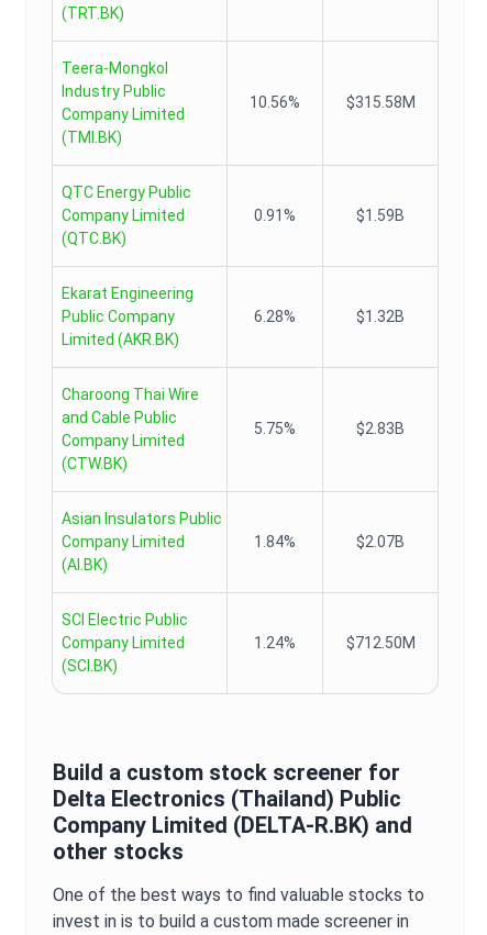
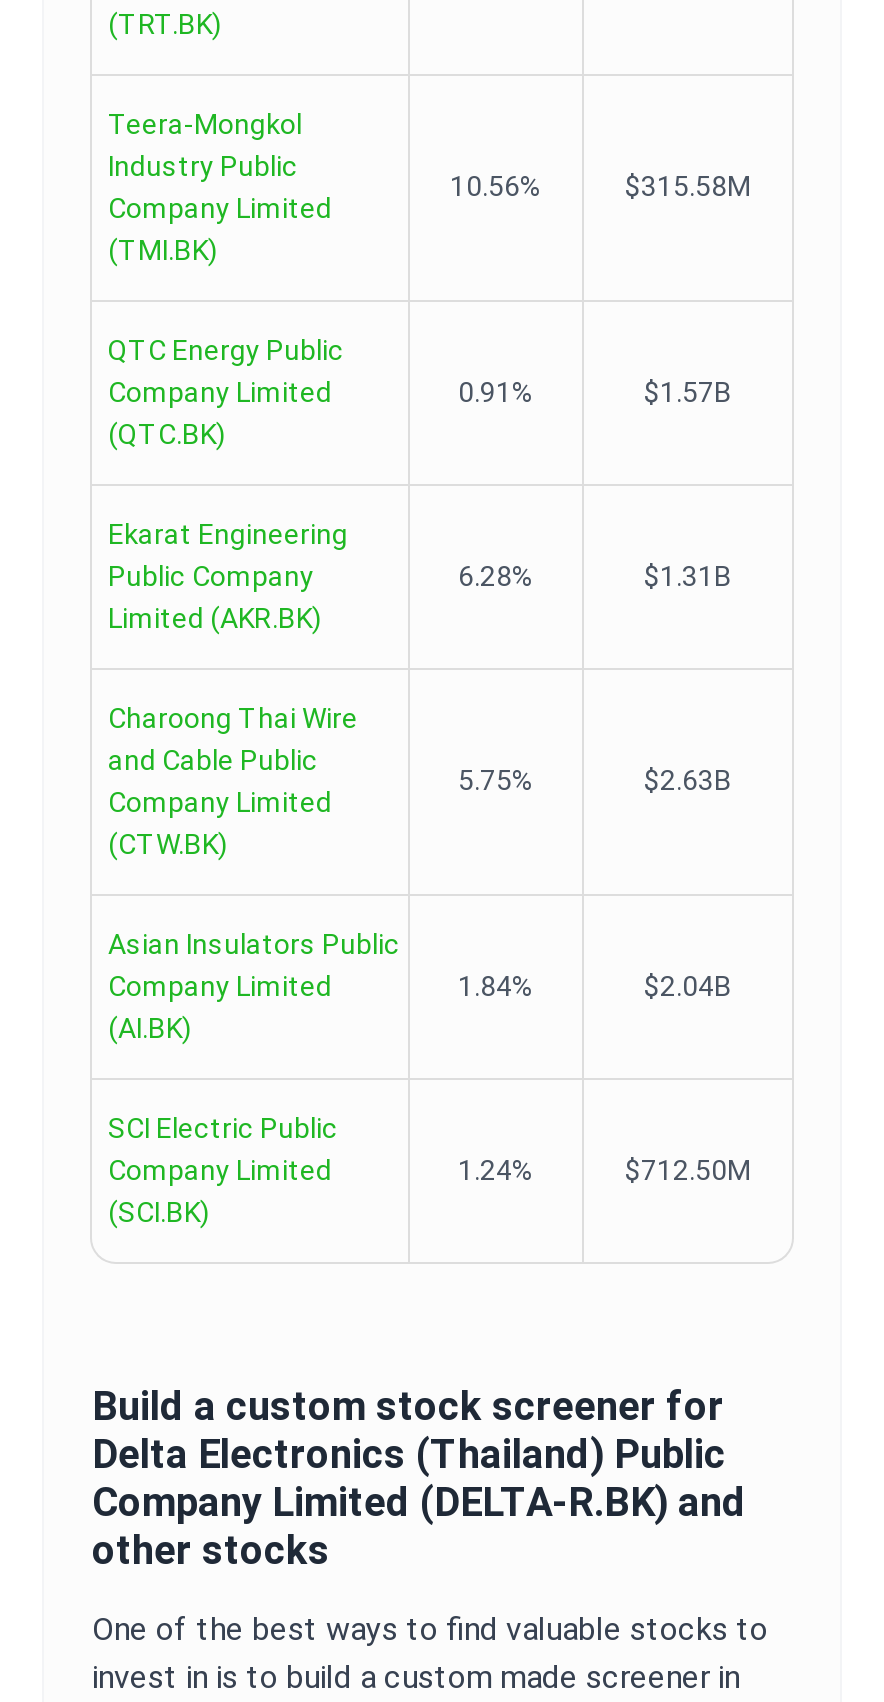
[356,207,405,224] $1.59B -> [644,376,732,408] $1.57B
[356,308,405,325] $1.32B -> [644,560,732,592] $1.31B
[356,420,405,437] $2.83B -> [644,764,732,796] $2.63B
[356,533,405,550] $2.07B -> [644,970,732,1002] $2.04B

